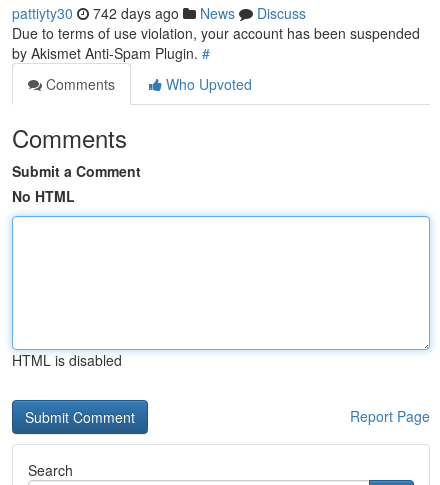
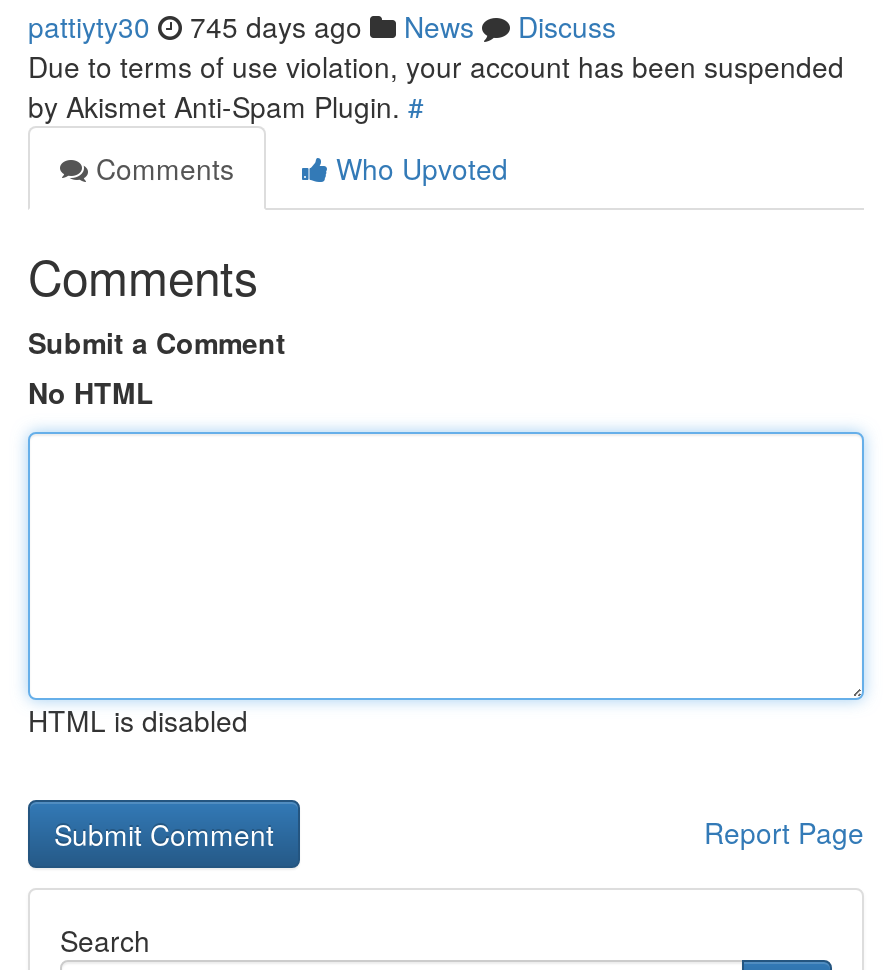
[12,3,306,23] pattiyty30 742 days ago News Discuss -> [28,6,616,46] pattiyty30 745 days ago News Discuss

